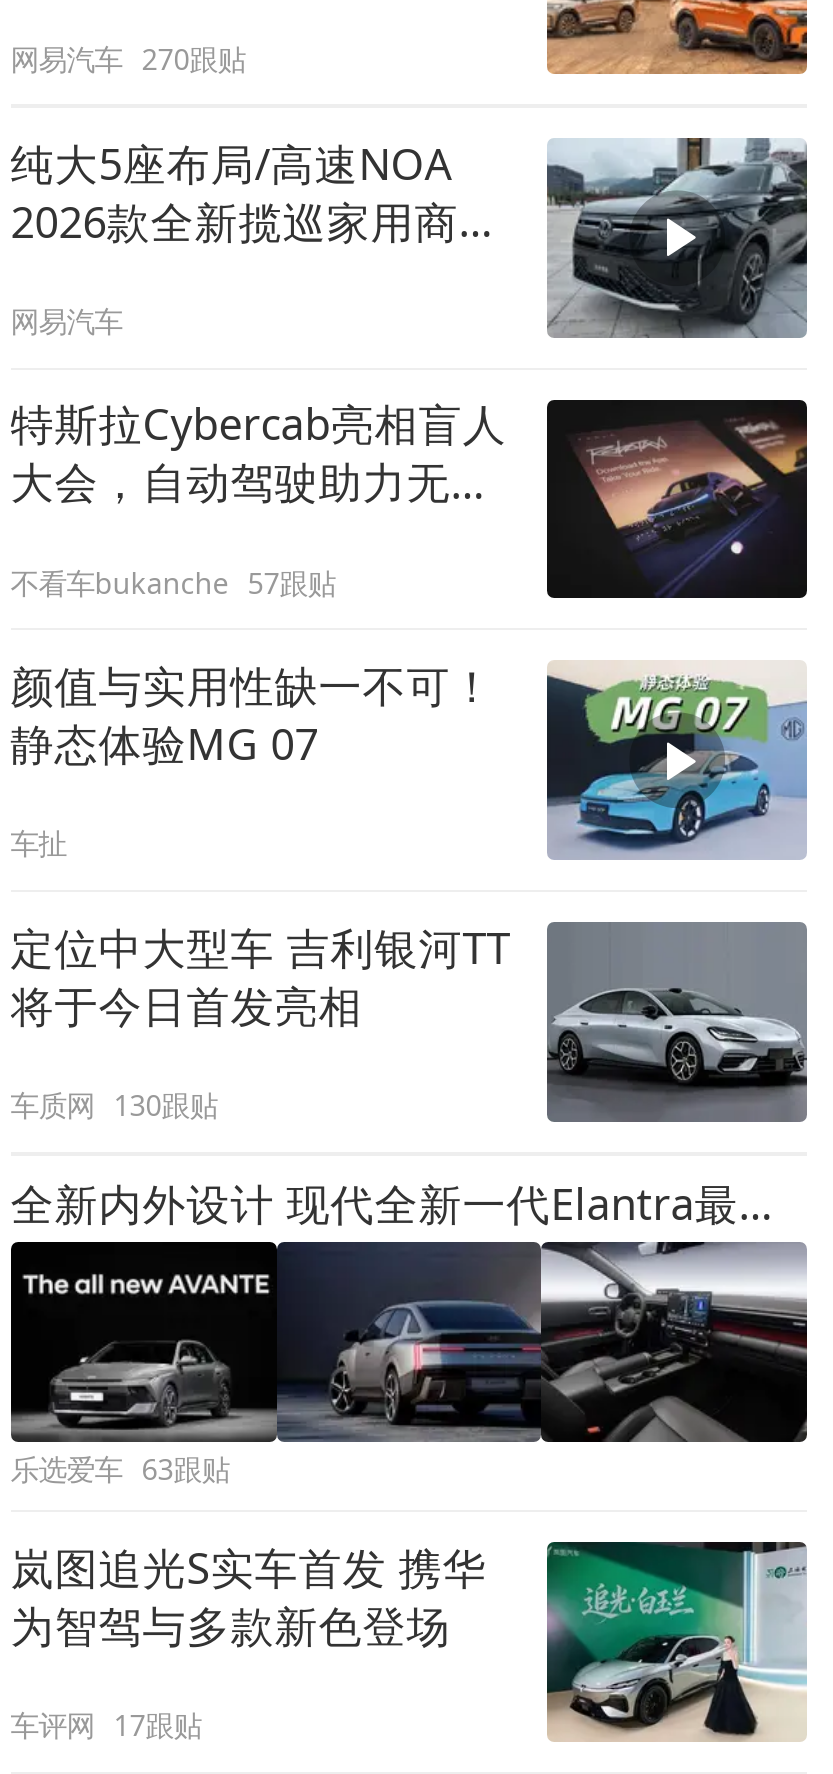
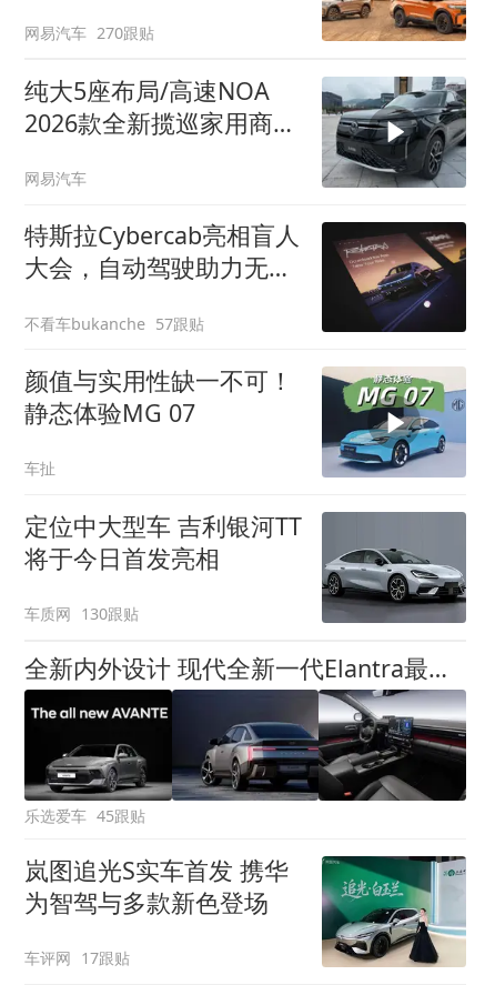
[10,1451,230,1489] 乐选爱车 63跟贴 -> [24,806,146,827] 乐选爱车 45跟贴

